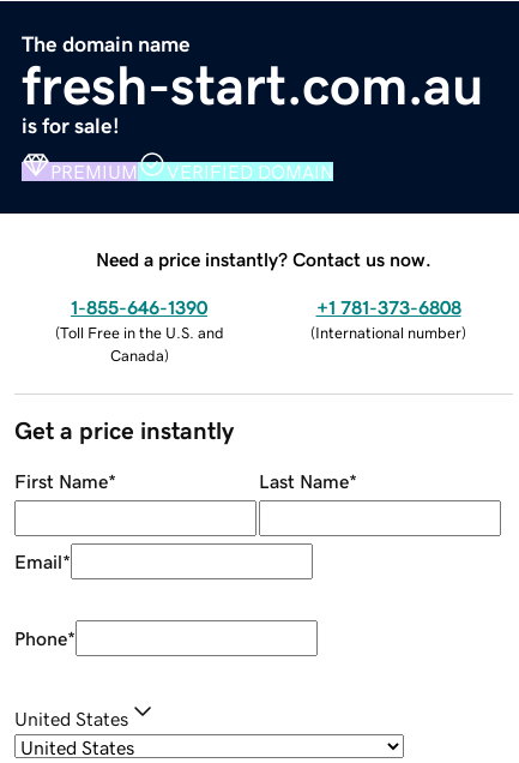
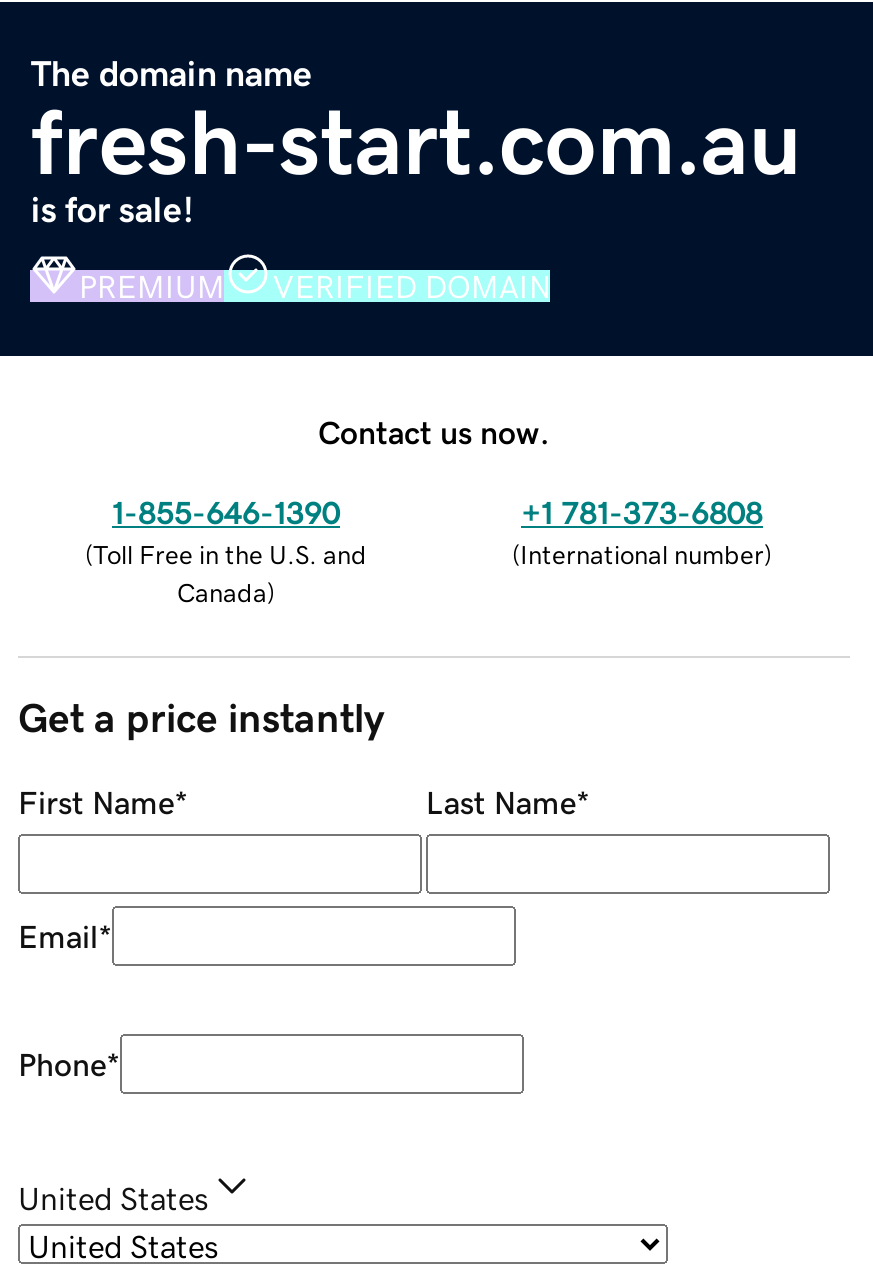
[96,249,432,268] Need a price instantly? Contact us now. -> [318,415,550,447] Contact us now.

